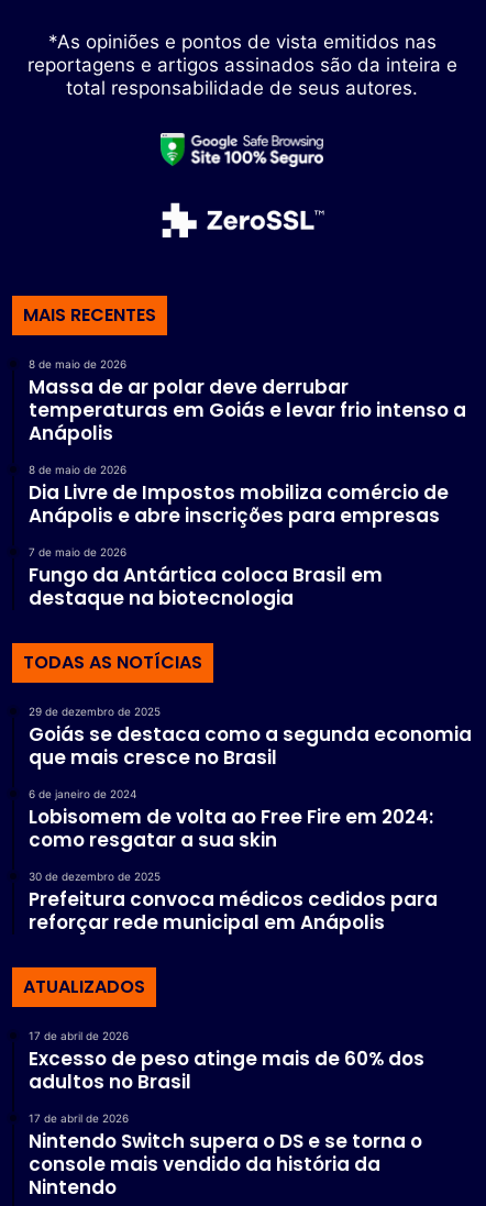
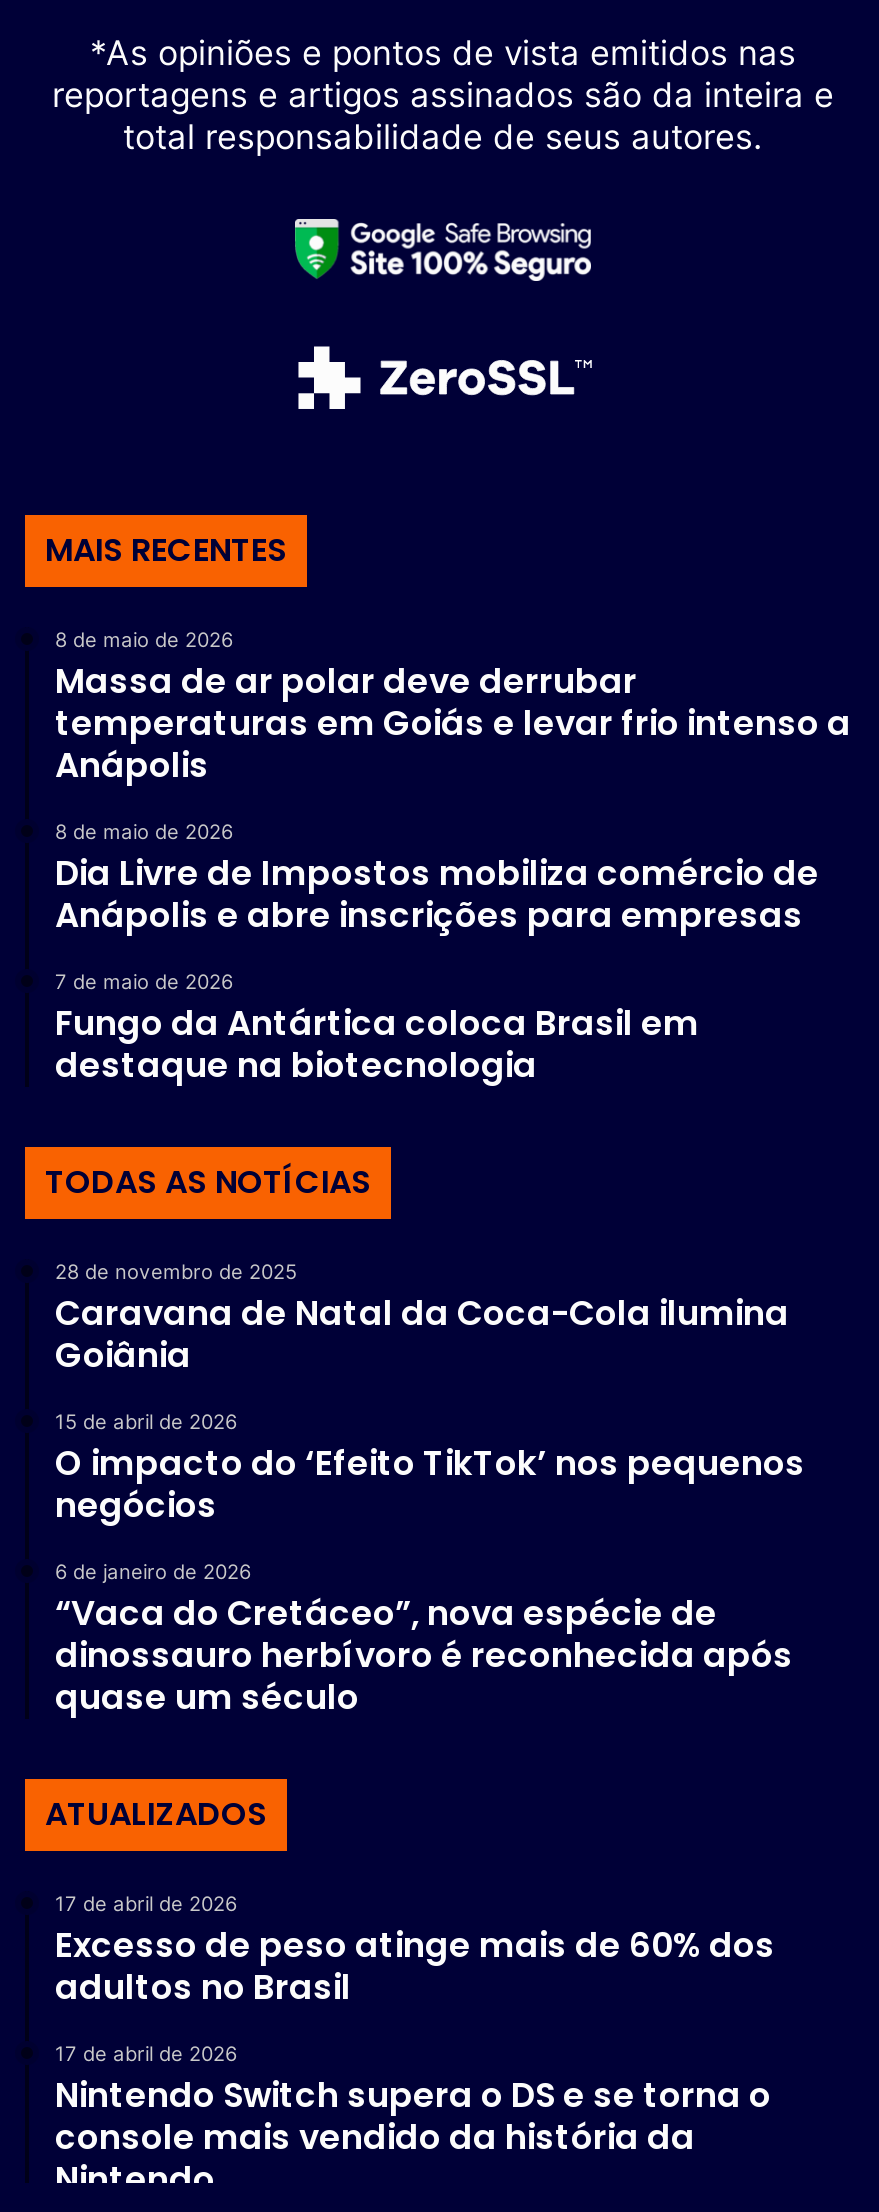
[29,704,472,770] 29 de dezembro de 2025 | Goiás se destaca como a segunda economia | que mais cresce no Brasil -> [55,1258,789,1378] 28 de novembro de 2025 | Caravana de Natal da Coca-Cola ilumina | Goiânia
[29,787,433,853] 6 de janeiro de 2024 | Lobisomem de volta ao Free Fire em 2024: | como resgatar a sua skin -> [55,1408,805,1528] 15 de abril de 2026 | O impacto do ‘Efeito TikTok’ nos pequenos | negócios
[29,869,438,935] 30 de dezembro de 2025 | Prefeitura convoca médicos cedidos para | reforçar rede municipal em Anápolis -> [55,1558,793,1720] 6 de janeiro de 2026 | “Vaca do Cretáceo”, nova espécie de | dinossauro herbívoro é reconhecida após | quase um século

